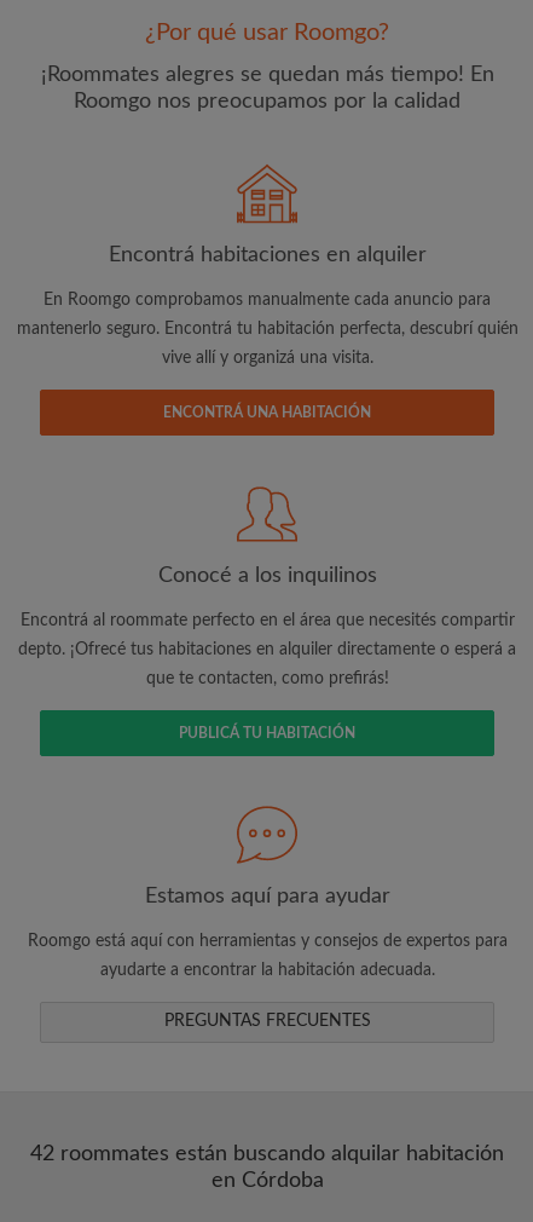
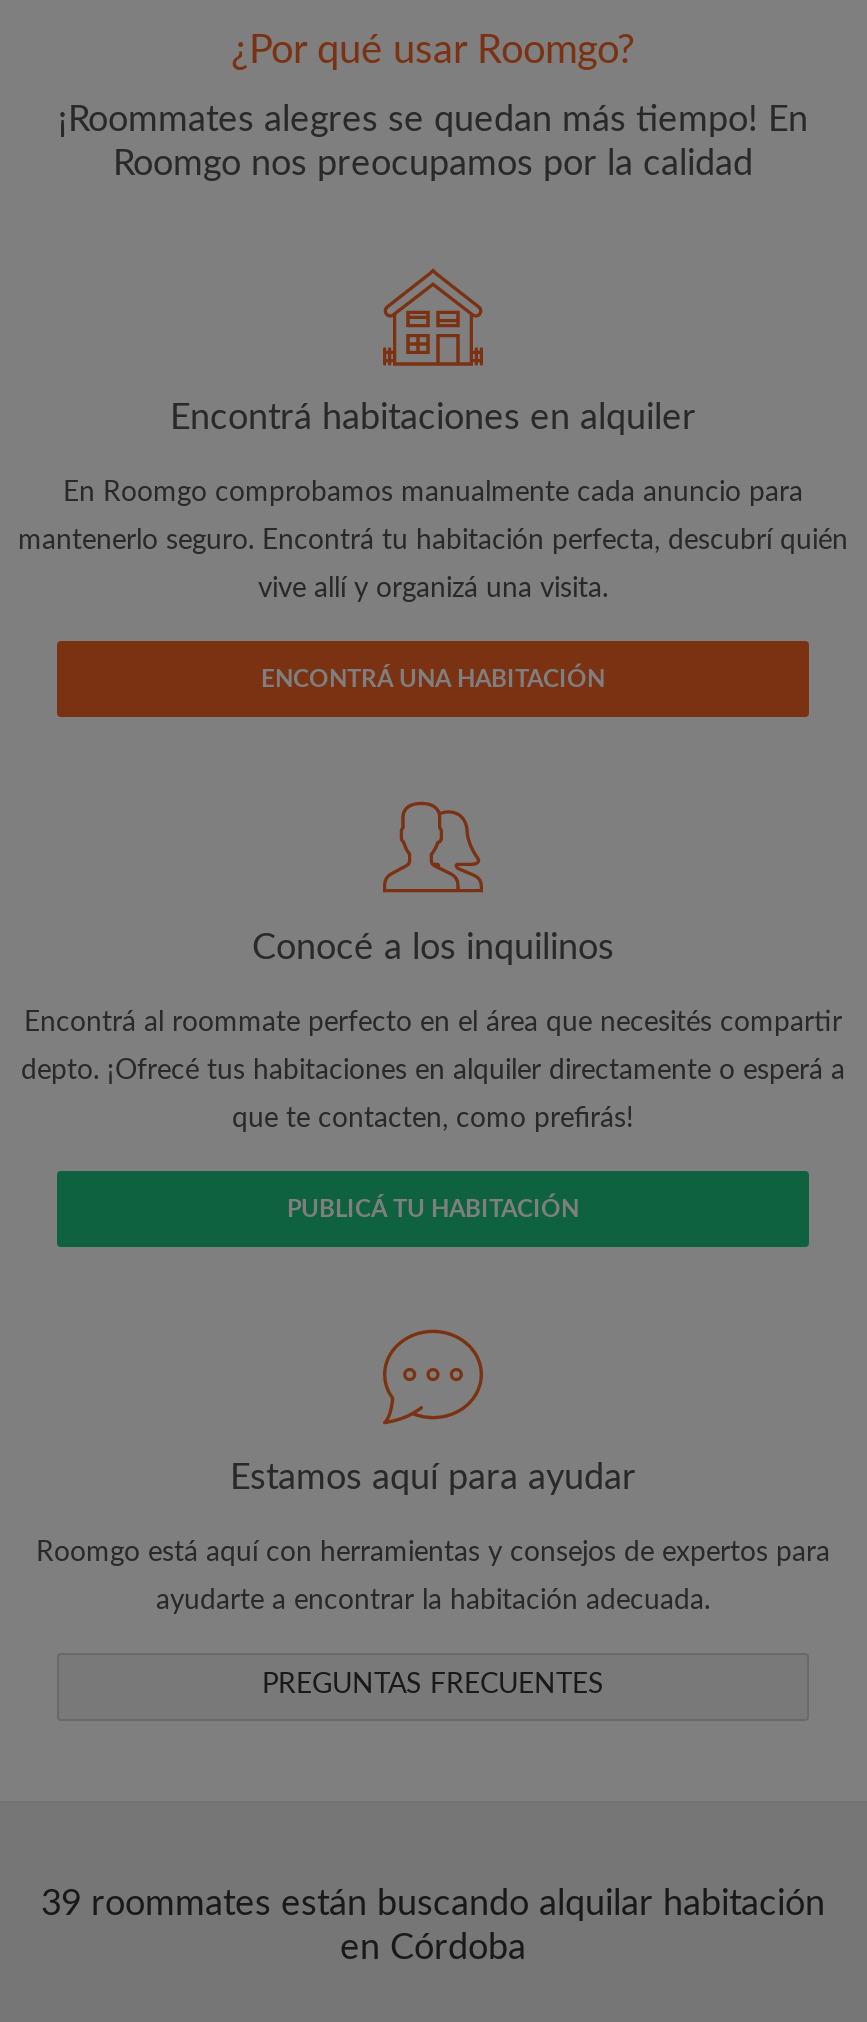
[30,1143,504,1165] 42 roommates están buscando alquilar habitación -> [41,1887,825,1923] 39 roommates están buscando alquilar habitación

